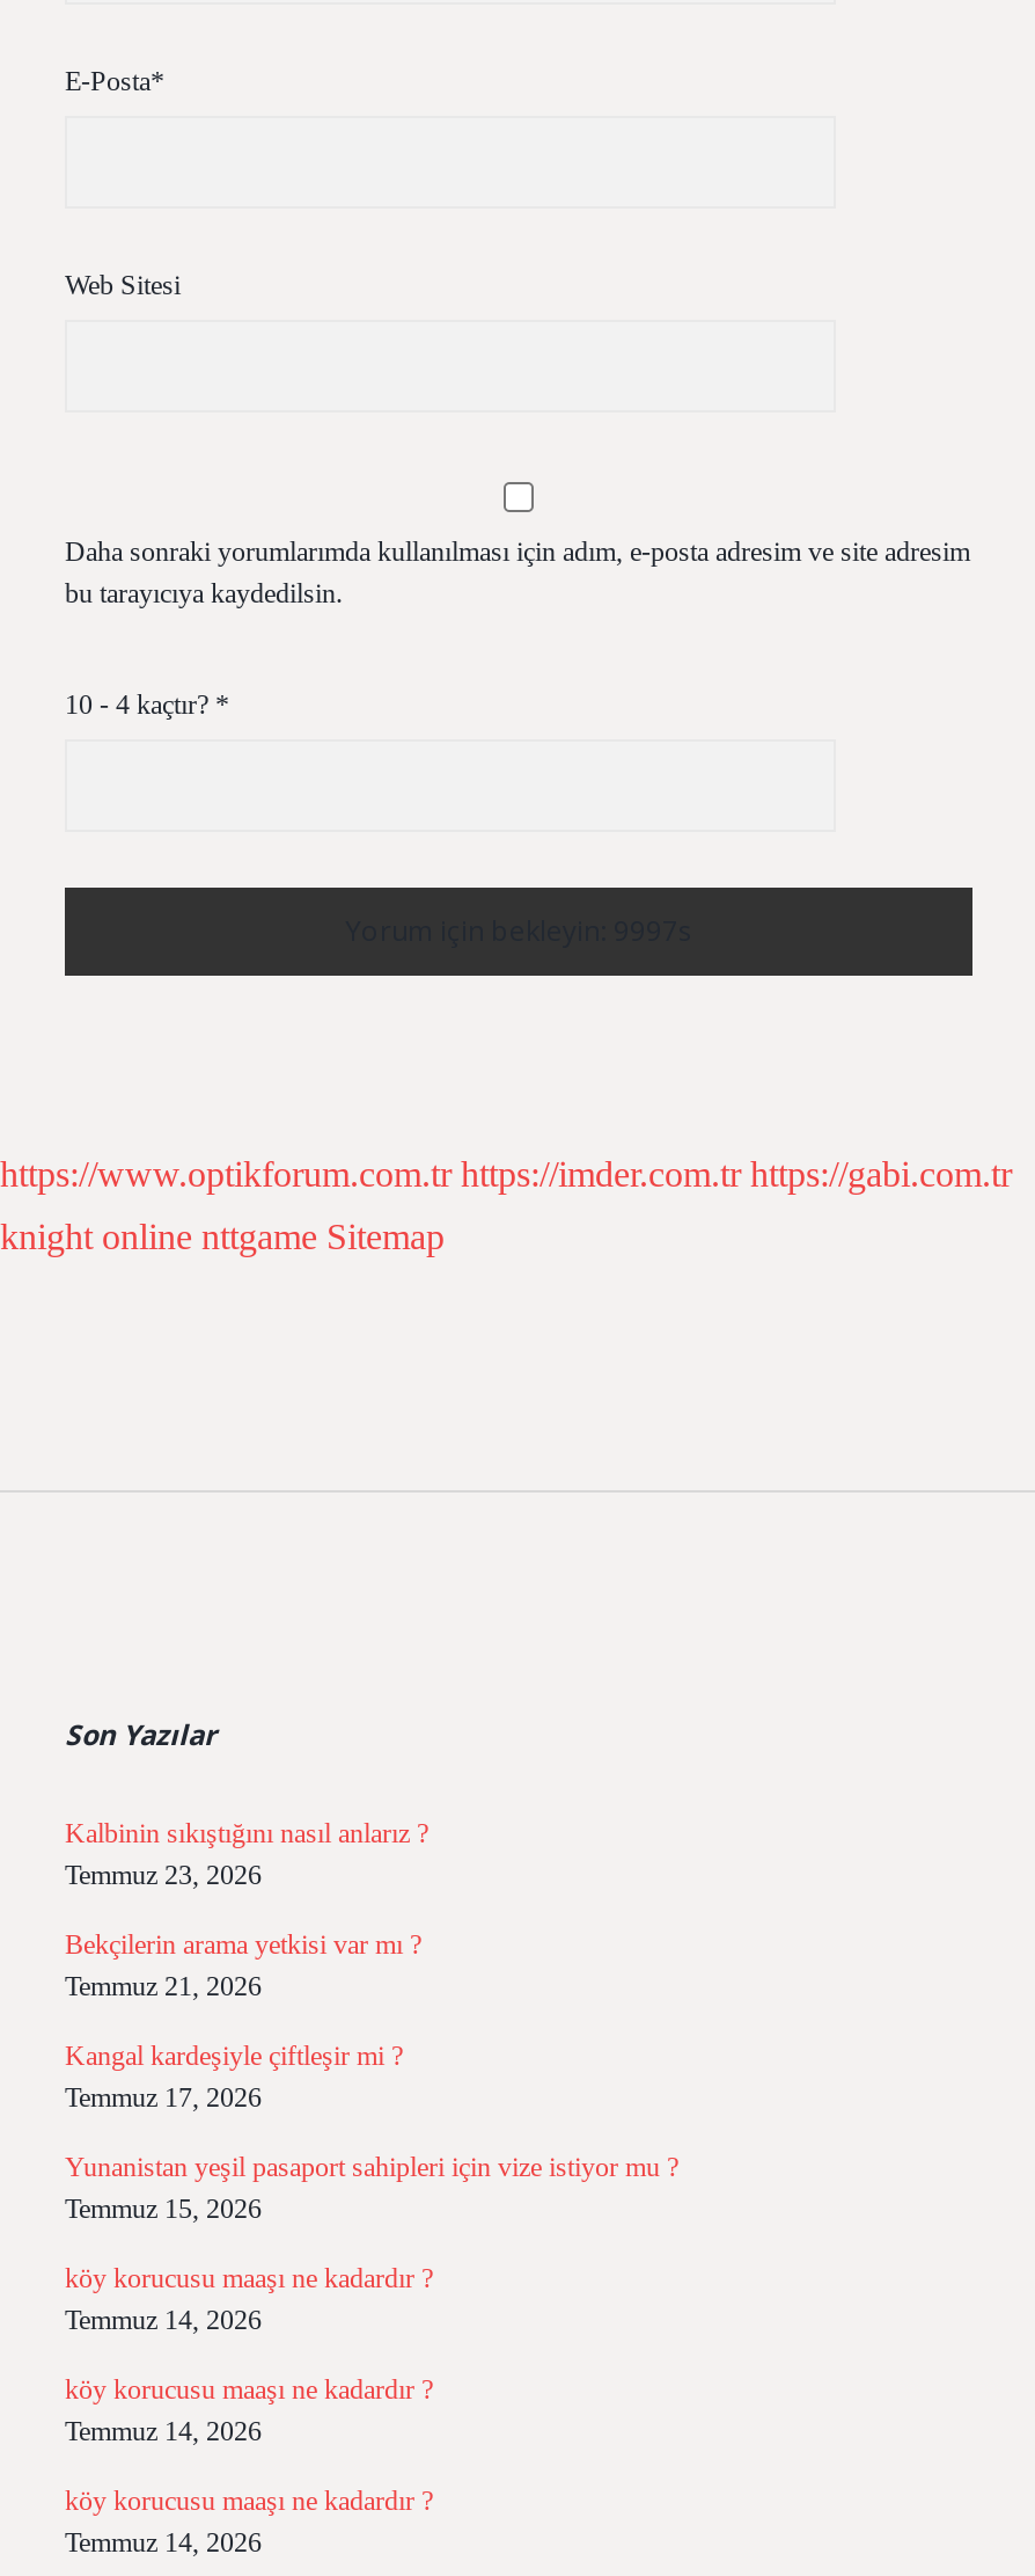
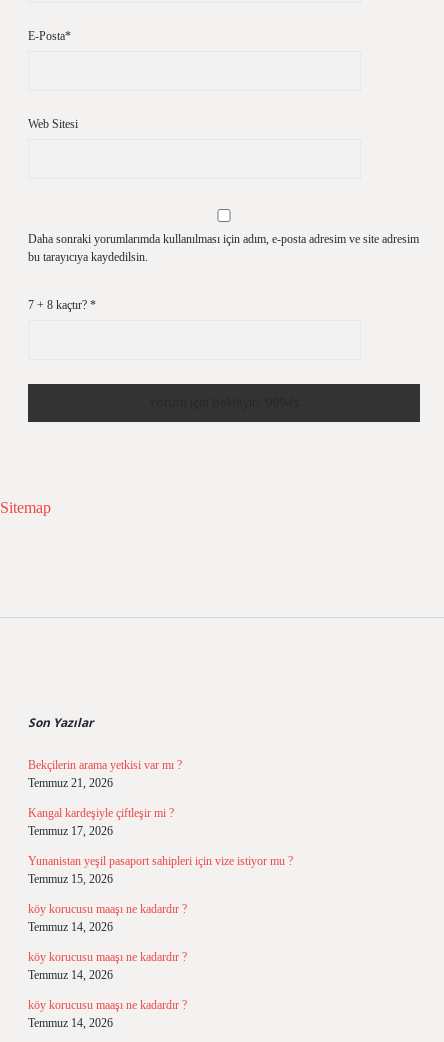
[65,688,229,721] 10 - 4 kaçtır? * -> [28,298,96,312] 7 + 8 kaçtır? *
[0,1154,1012,1256] https://www.optikforum.com.tr https://imder.com.tr https://gabi.com.tr | knight online nttgame Sitemap -> [0,499,51,516] Sitemap
[65,1817,428,1891] Kalbinin sıkıştığını nasıl anlarız ? | Temmuz 23, 2026 -> none

